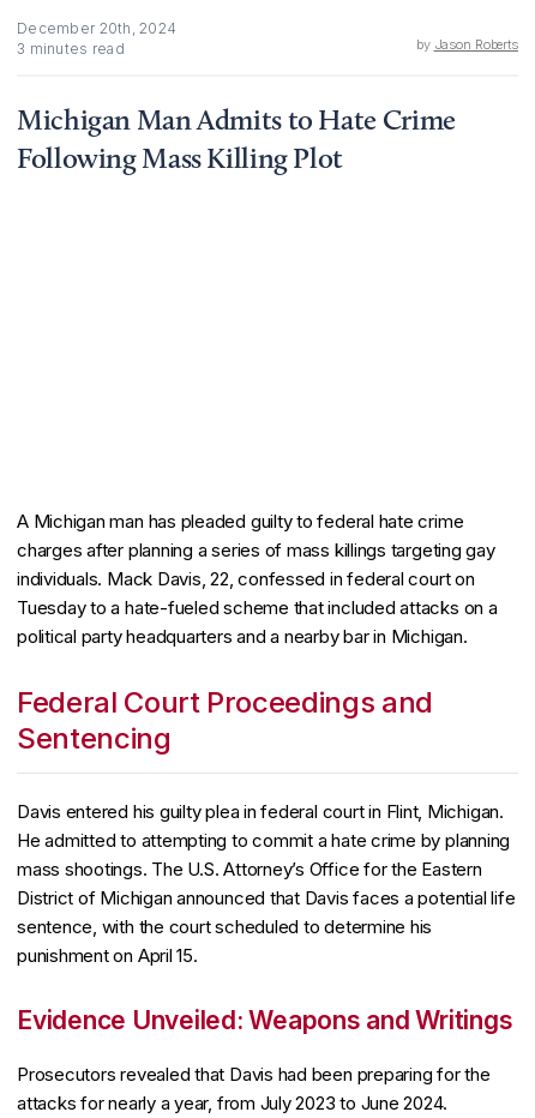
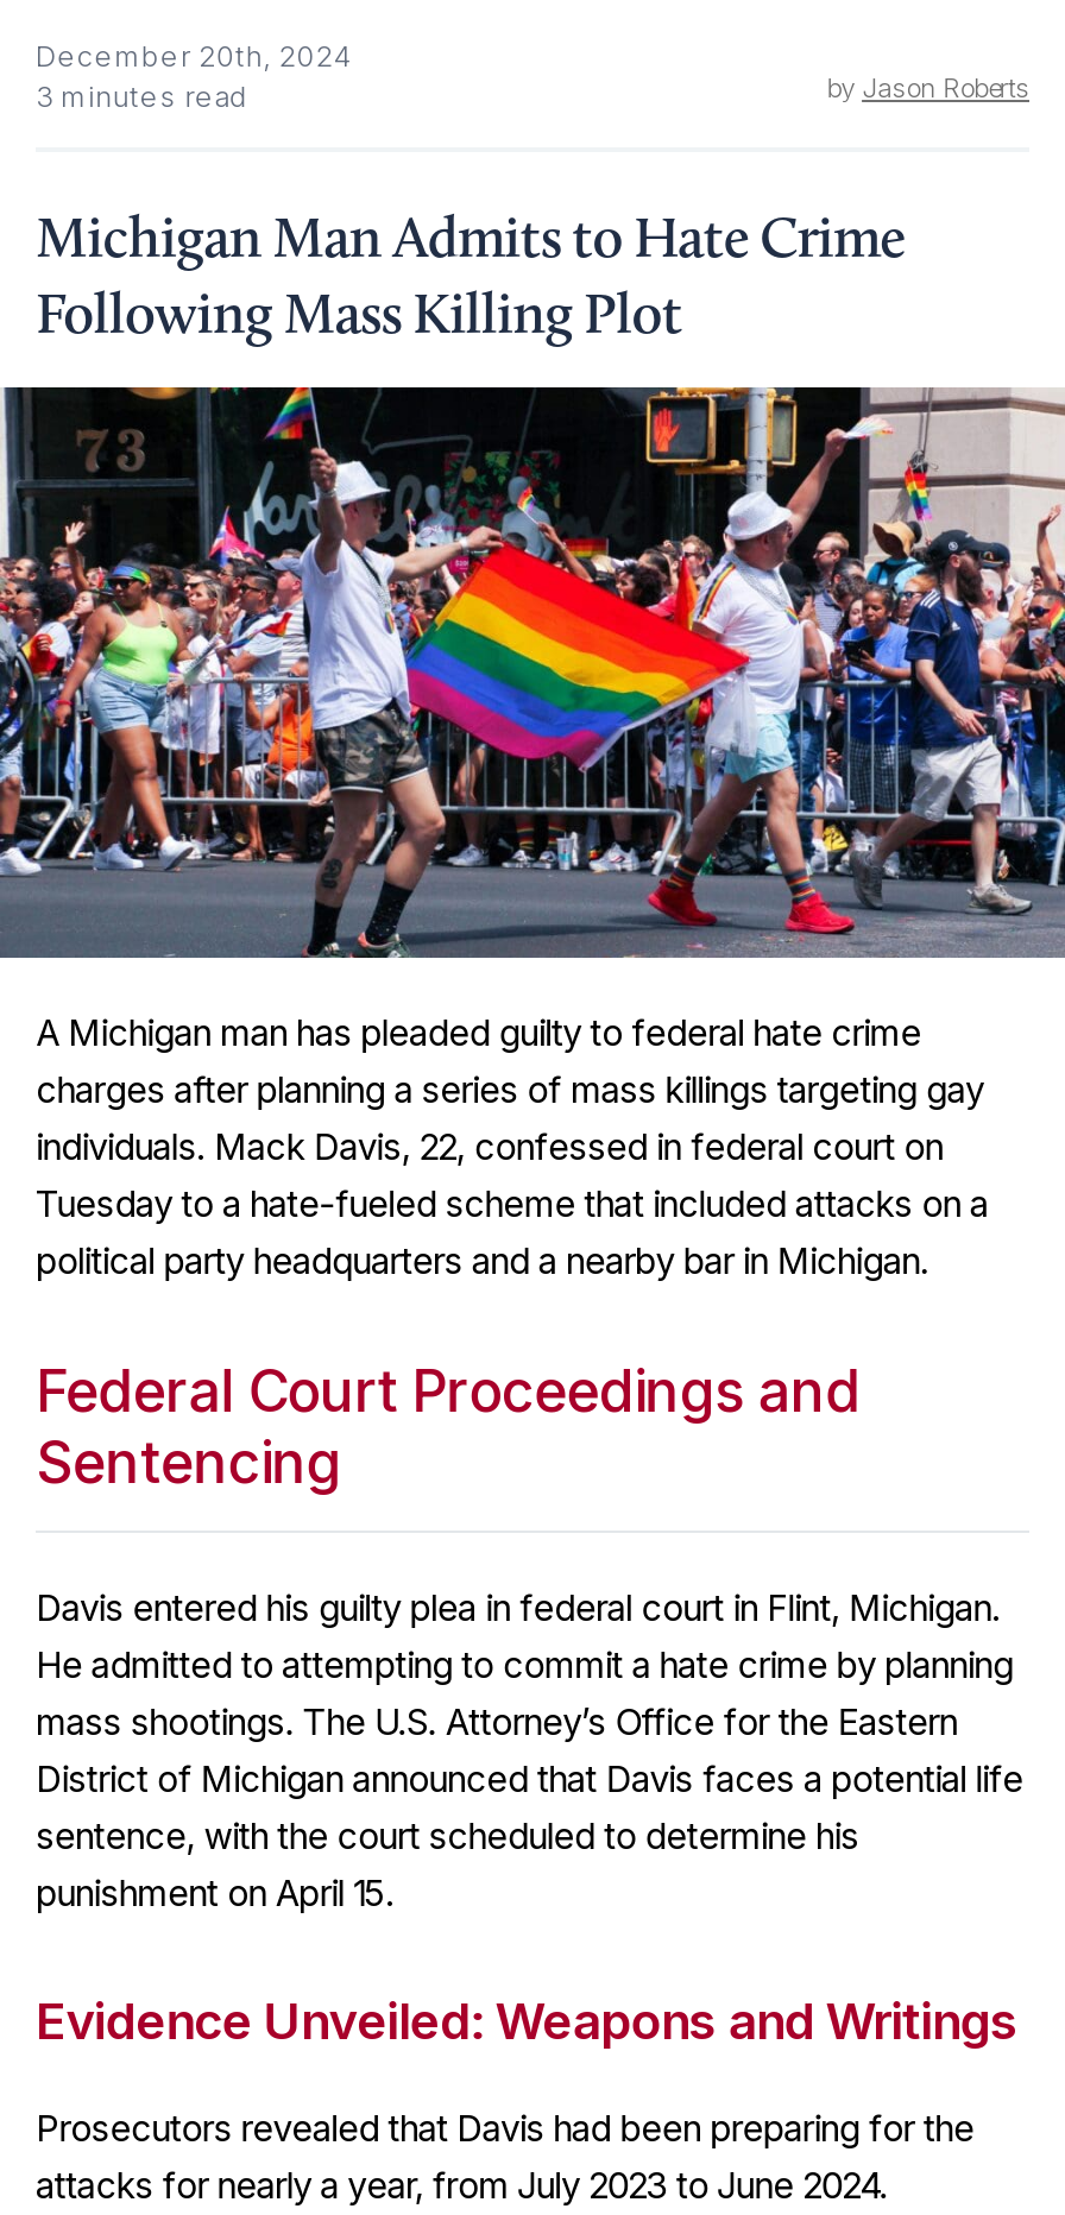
none -> [7,385,1058,960] [image]

